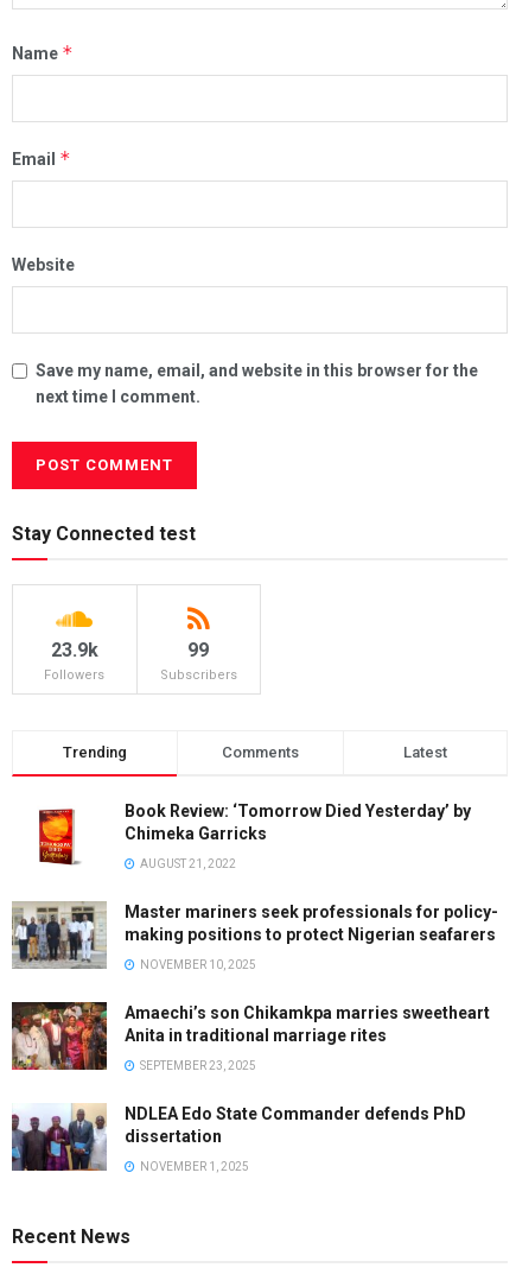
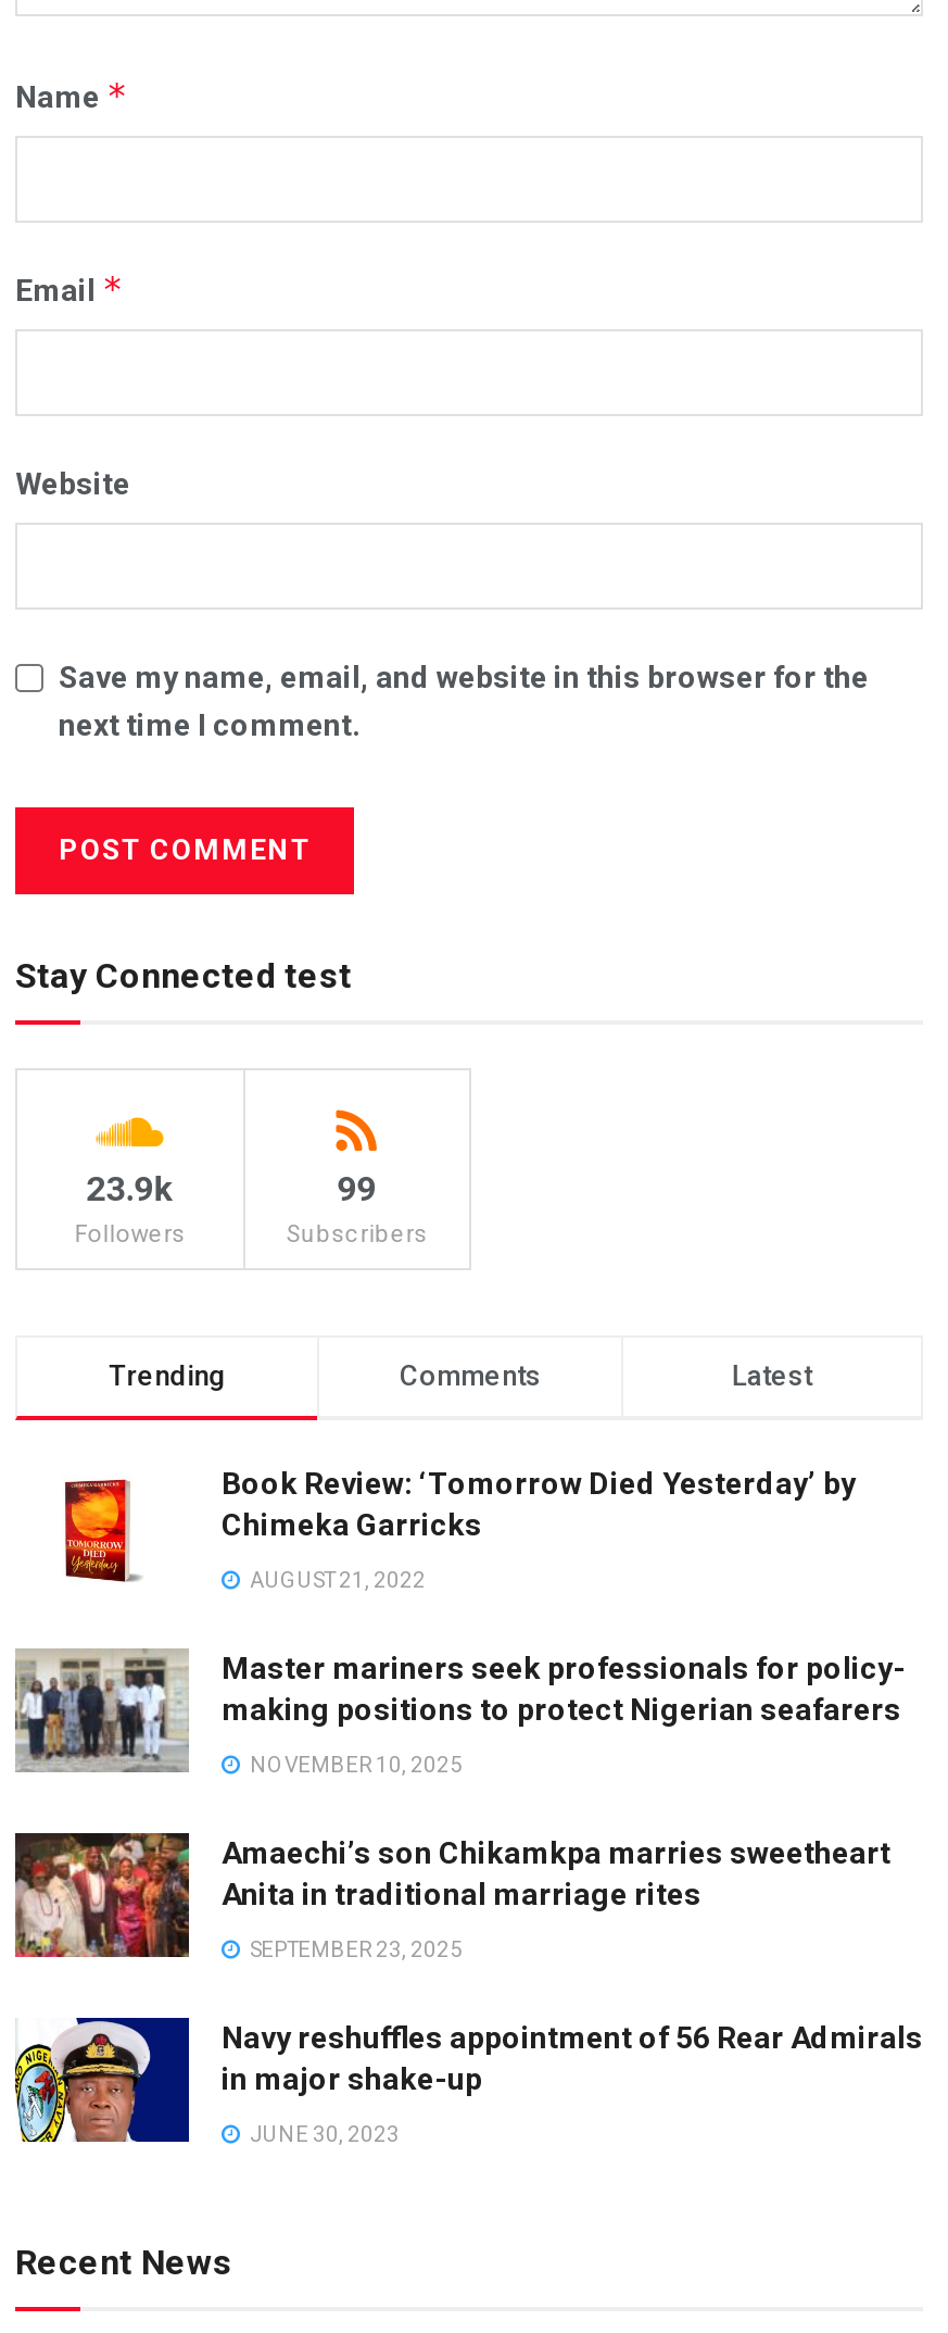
[11,1103,466,1172] [image] | NDLEA Edo State Commander defends PhD | dissertation -> [13,2016,923,2144] [image] | Navy reshuffles appointment of 56 Rear Admirals | in major shake-up
[138,1160,249,1173] NOVEMBER 1, 2025 -> [245,2123,400,2147] JUNE 30, 2023

